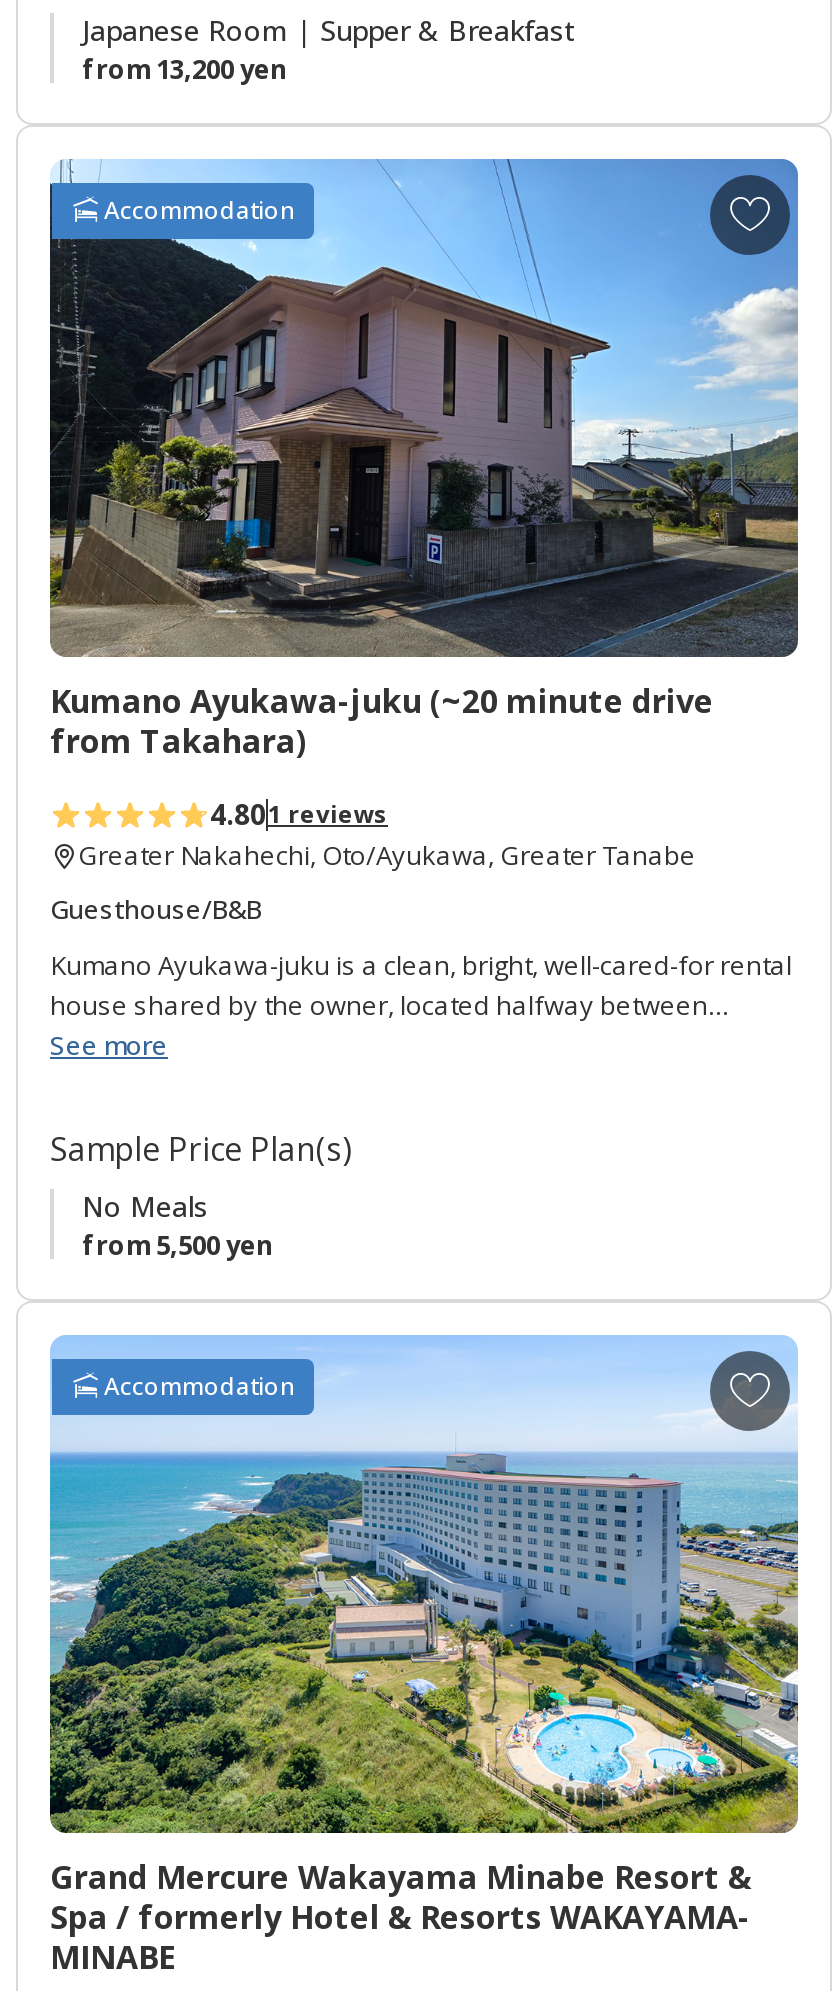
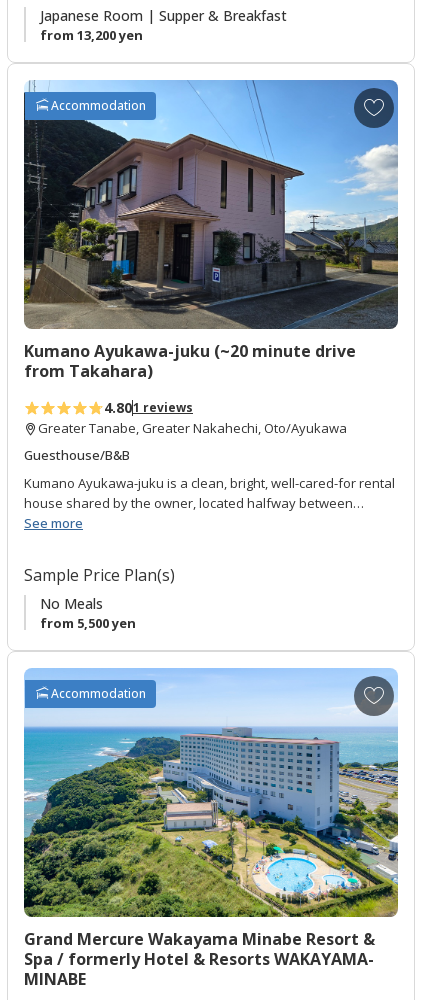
[78,837,696,873] Greater Nakahechi, Oto/Ayukawa, Greater Tanabe -> [38,419,347,437] Greater Tanabe, Greater Nakahechi, Oto/Ayukawa

